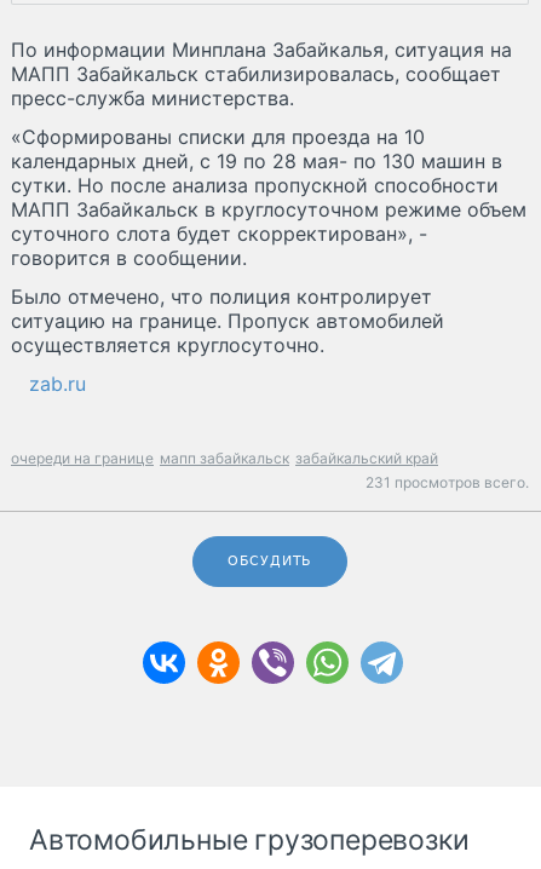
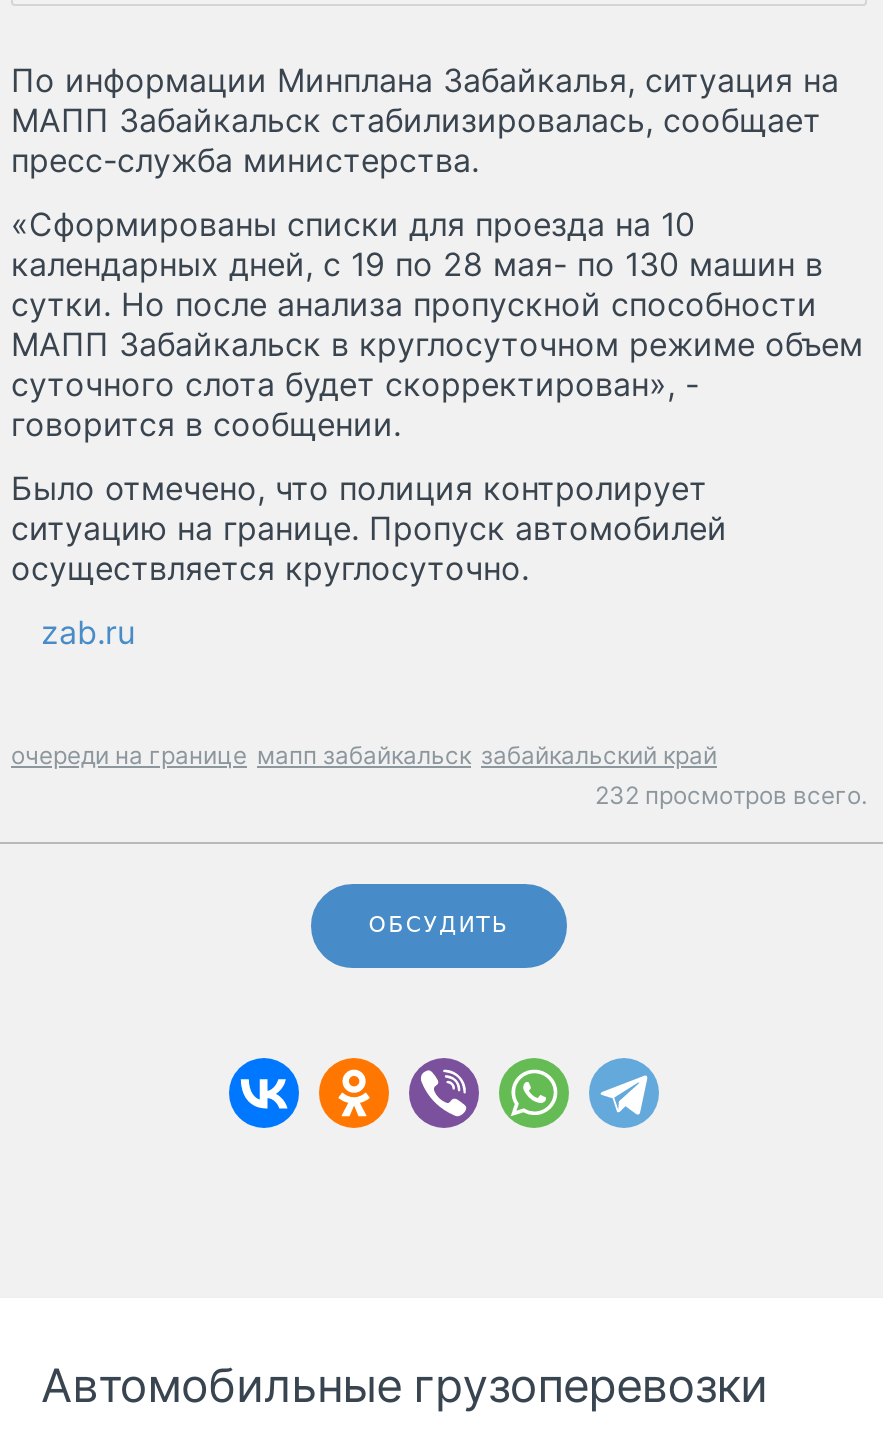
[366,473,529,492] 231 просмотров всего. -> [595,780,867,810] 232 просмотров всего.

